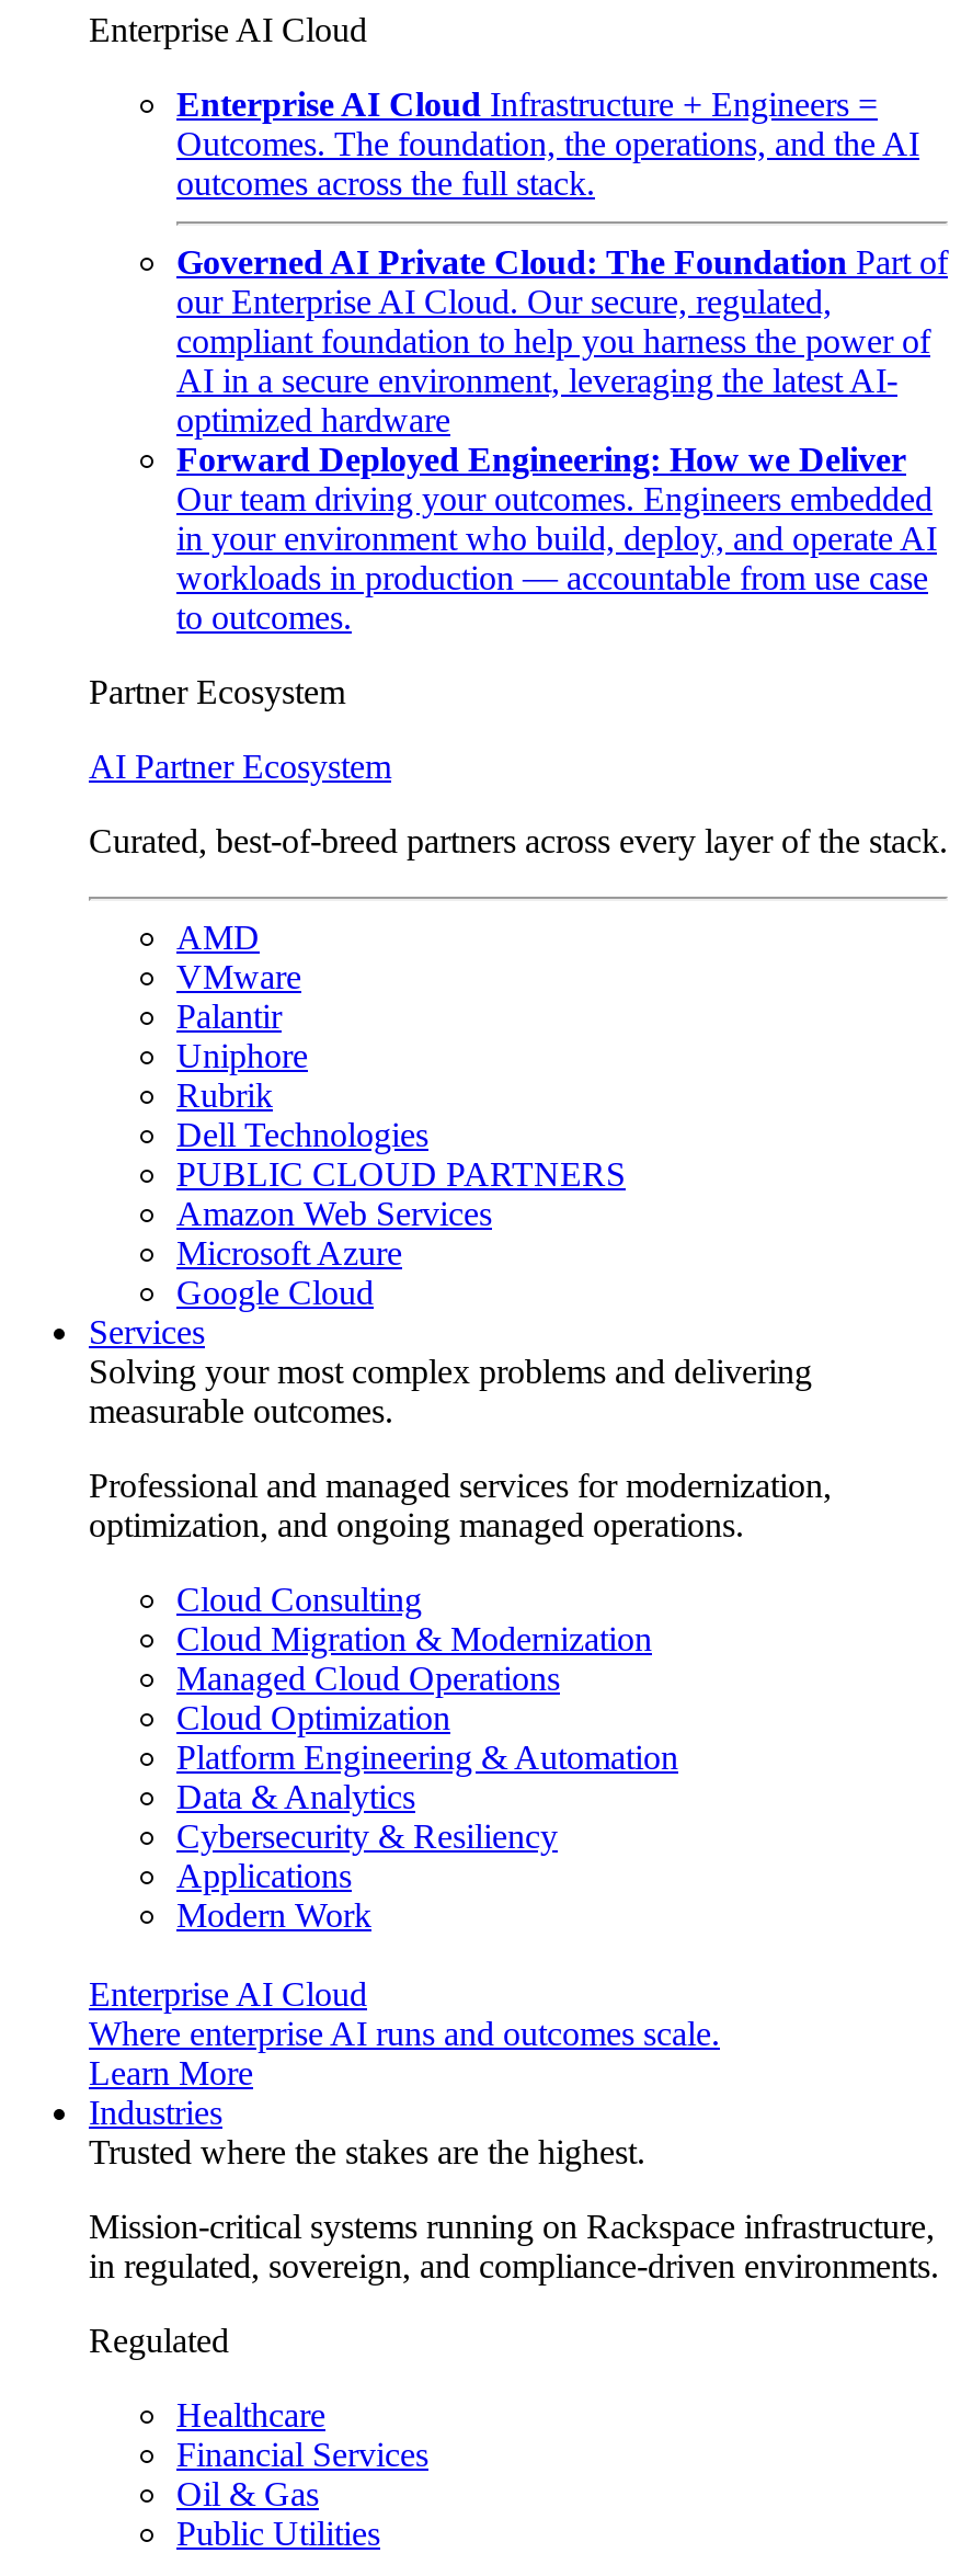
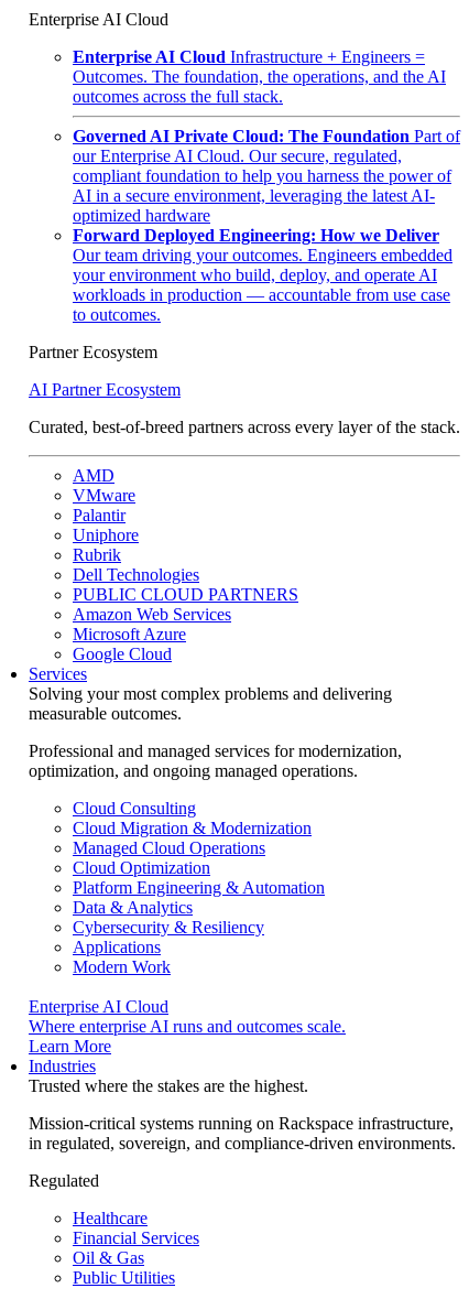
[176,520,937,557] in your environment who build, deploy, and operate AI -> [73,266,437,284] your environment who build, deploy, and operate AI

